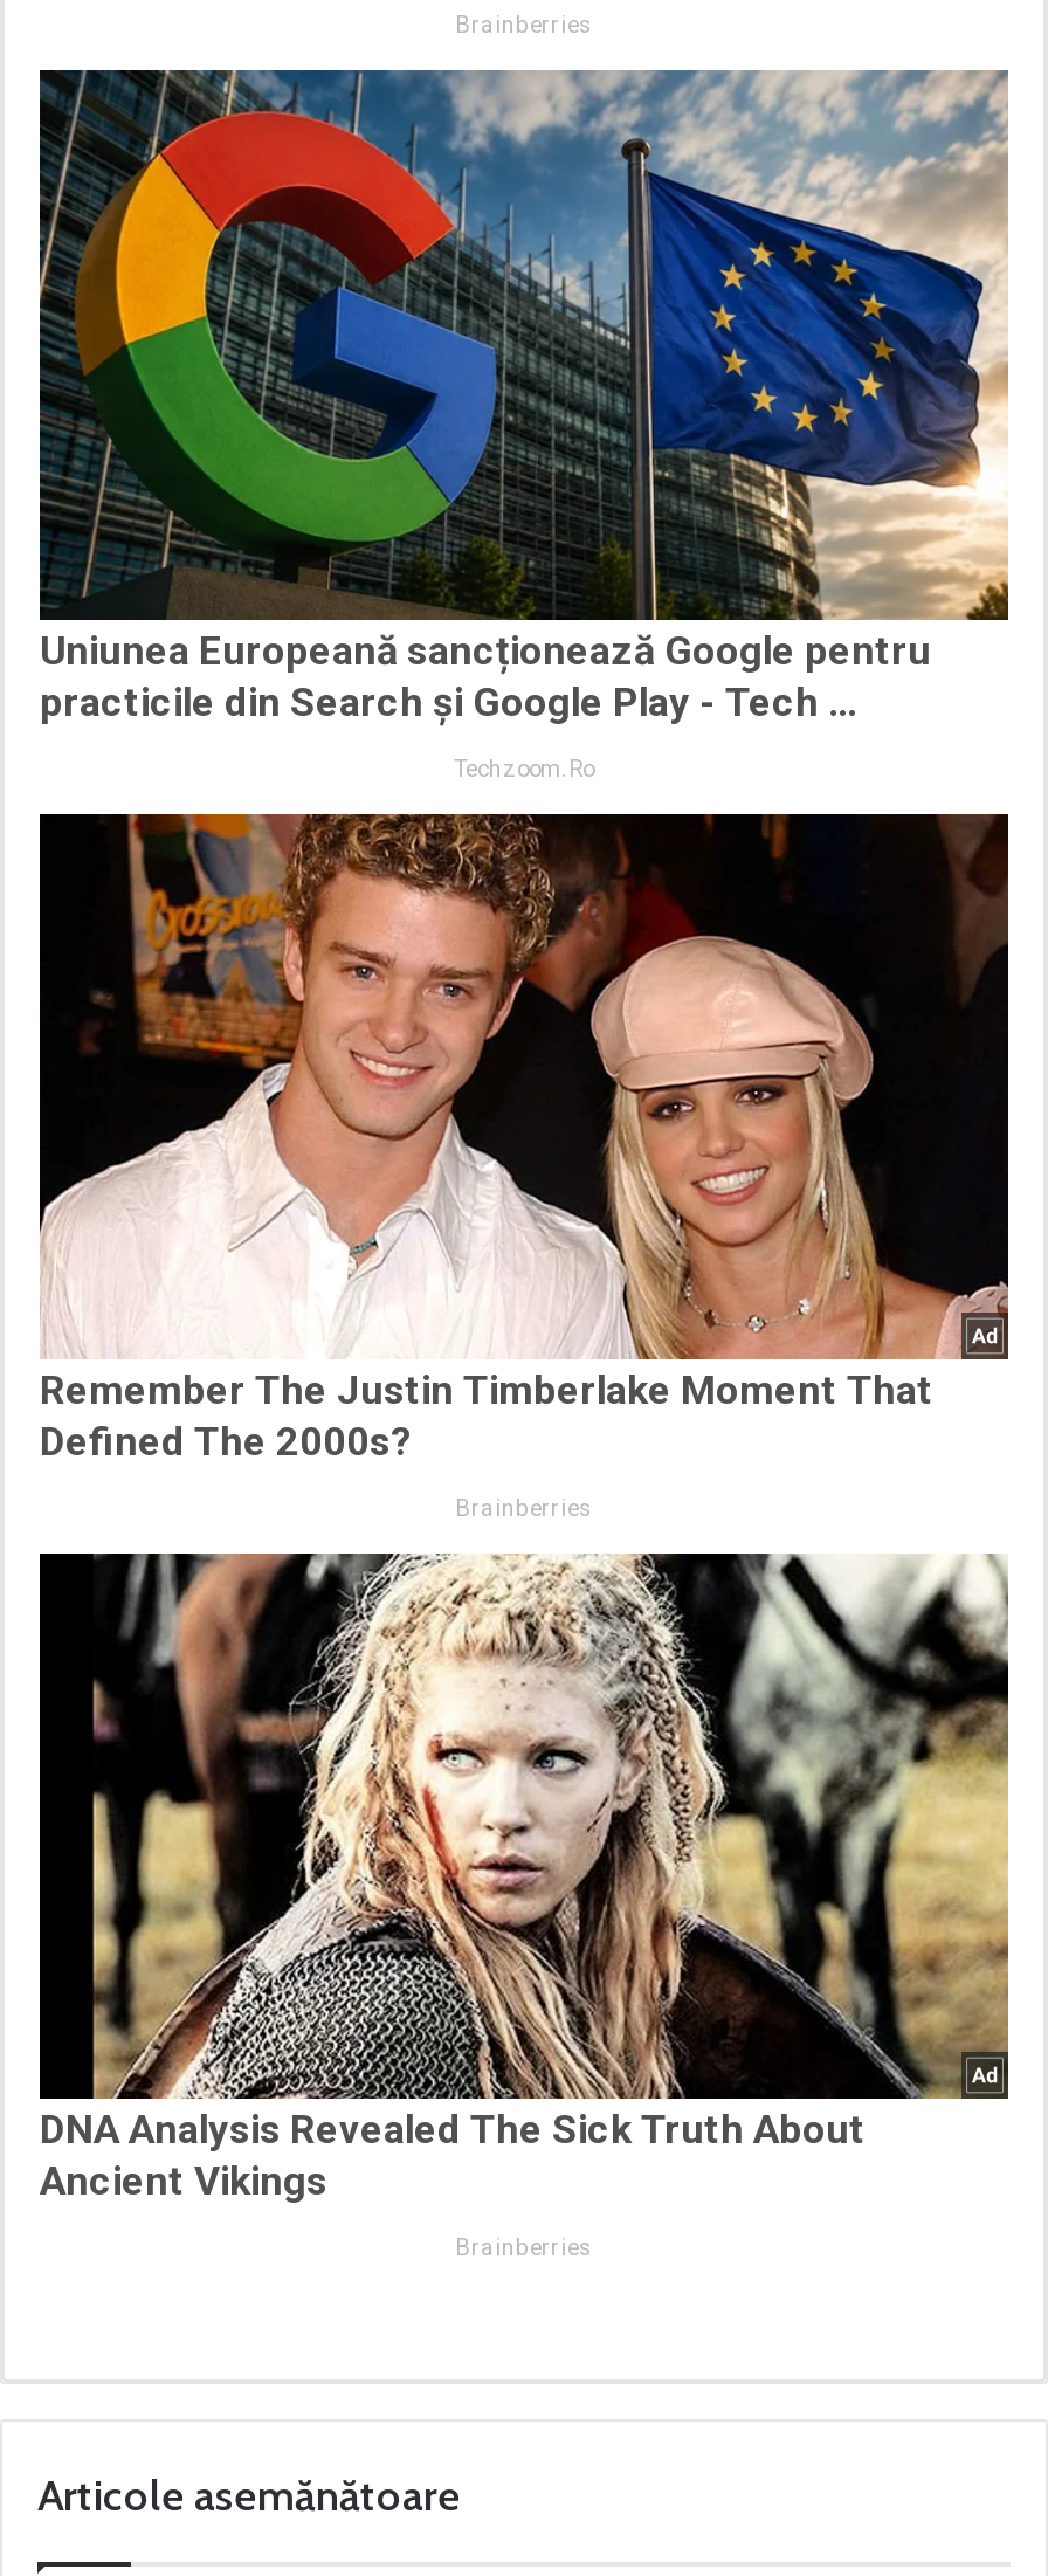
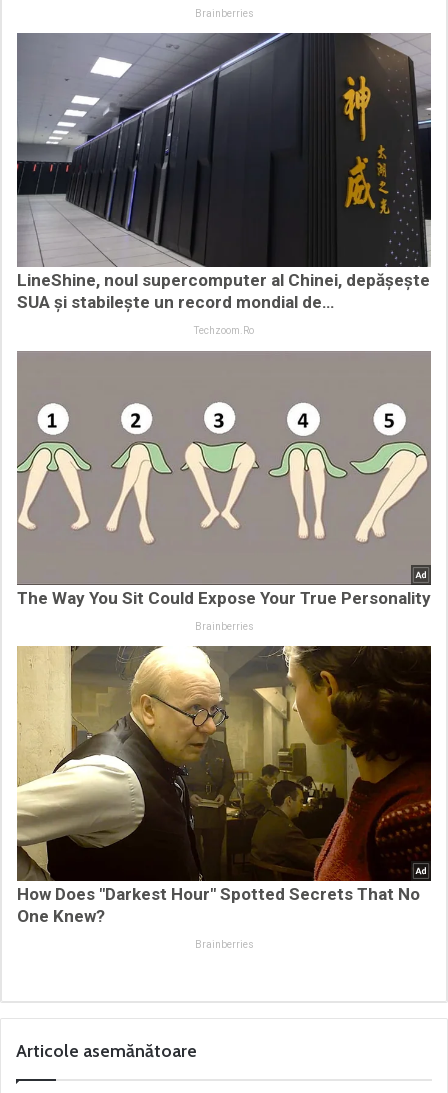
[37,70,1008,724] [image] | Uniunea Europeană sancționează Google pentru | practicile din Search și Google Play - Tech … -> [16,32,432,312] [image] | LineShine, noul supercomputer al Chinei, depășește | SUA și stabilește un record mondial de…
[40,812,1008,1464] [image] | Remember The Justin Timberlake Moment That | Defined The 2000s? -> [16,351,431,608] [image] | The Way You Sit Could Expose Your True Personality
[37,1551,1011,2204] [image] | DNA Analysis Revealed The Sick Truth About | Ancient Vikings -> [16,645,432,926] [image] | How Does "Darkest Hour" Spotted Secrets That No | One Knew?

